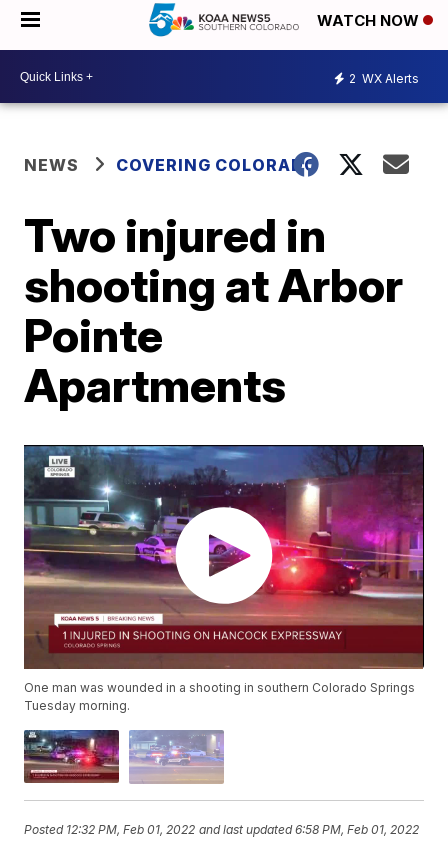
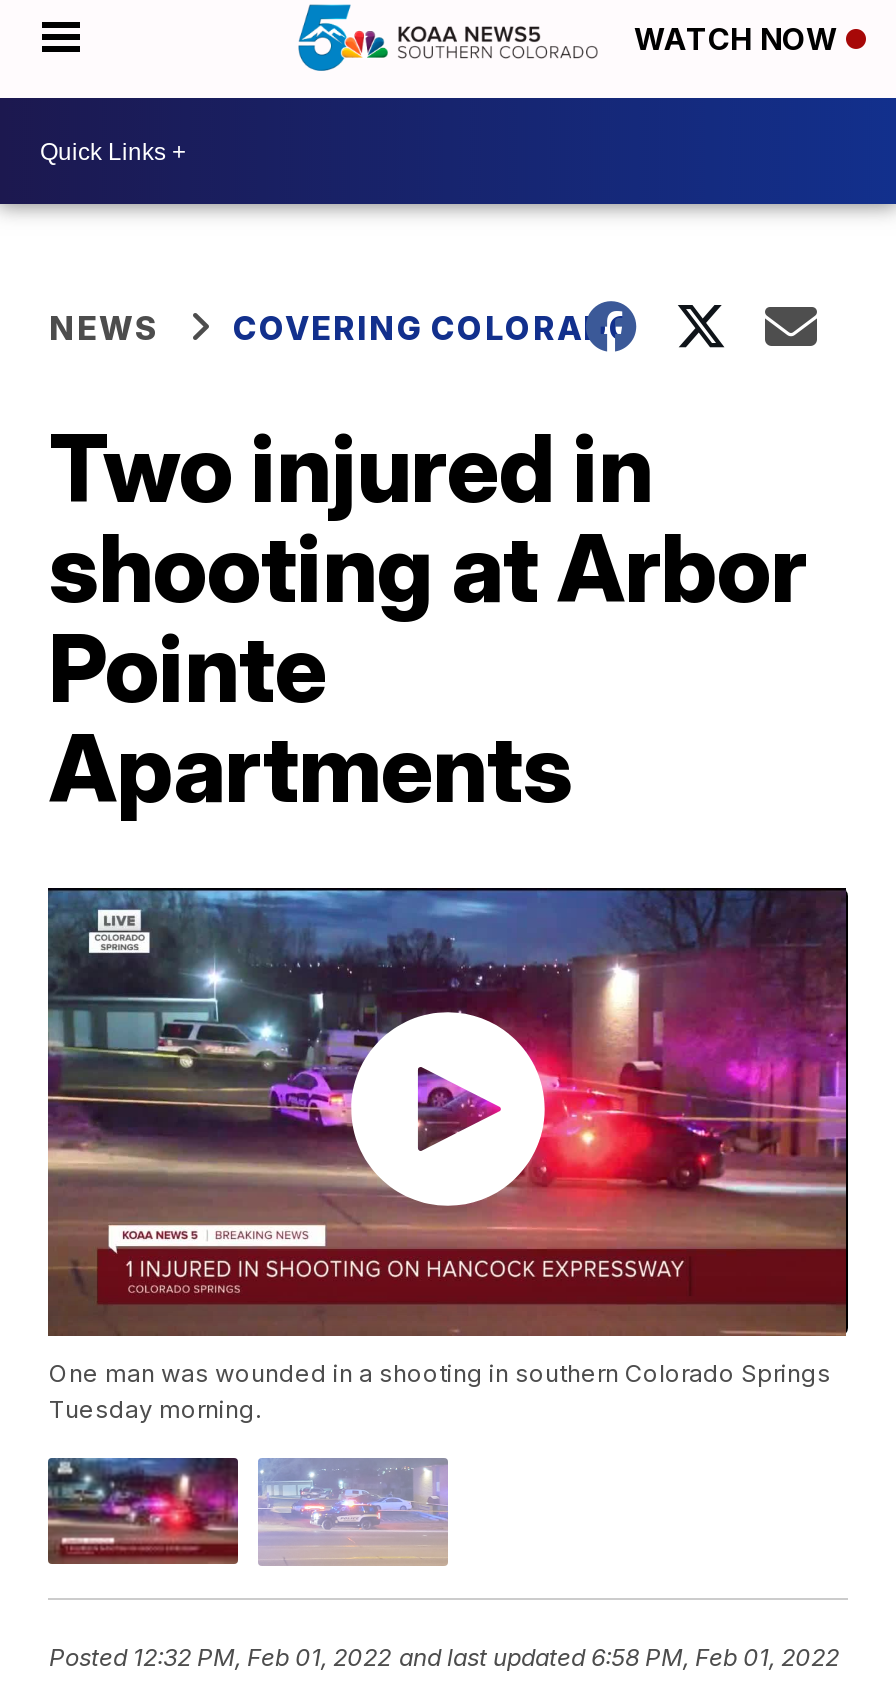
[349,70,419,85] 2 WX Alerts -> none

